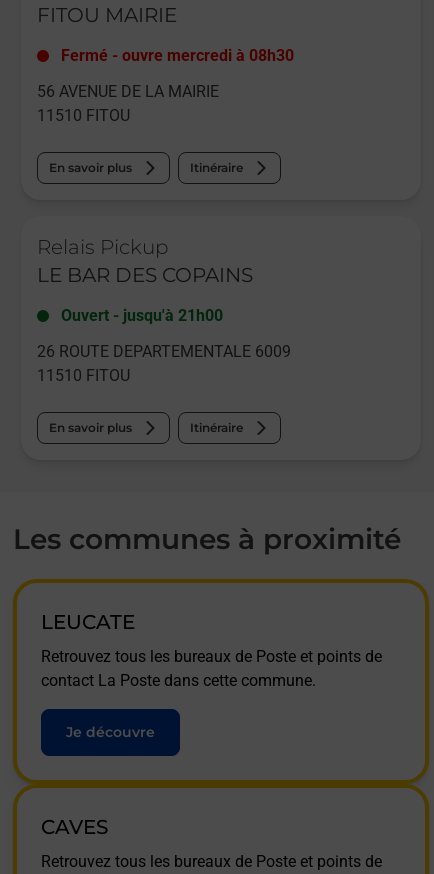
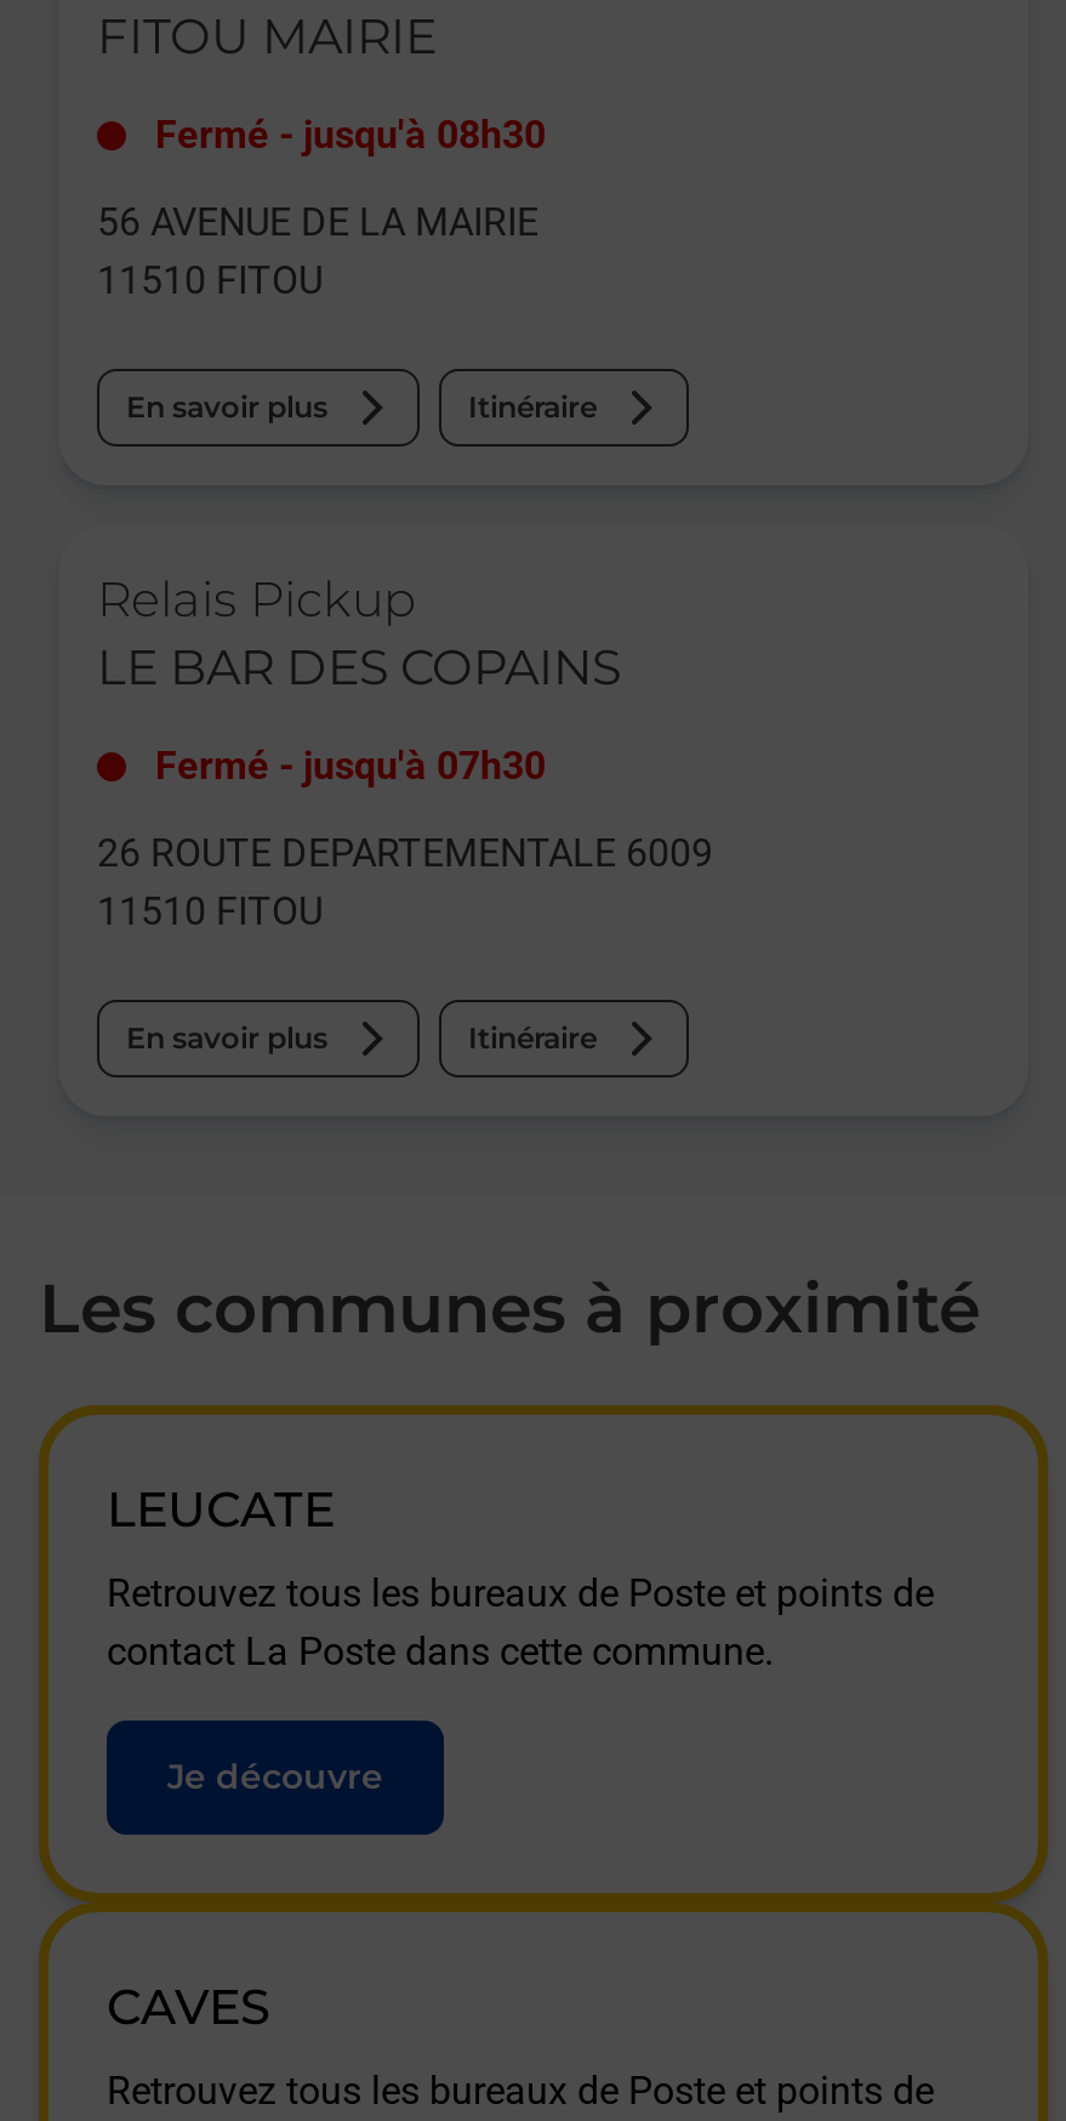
[61,46,294,65] Fermé - ouvre mercredi à 08h30 -> [155,112,546,158] Fermé - jusqu'à 08h30
[61,306,223,325] Ouvert - jusqu'à 21h00 -> [155,743,546,789] Fermé - jusqu'à 07h30

